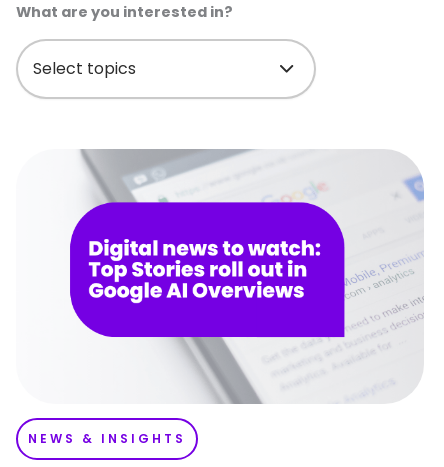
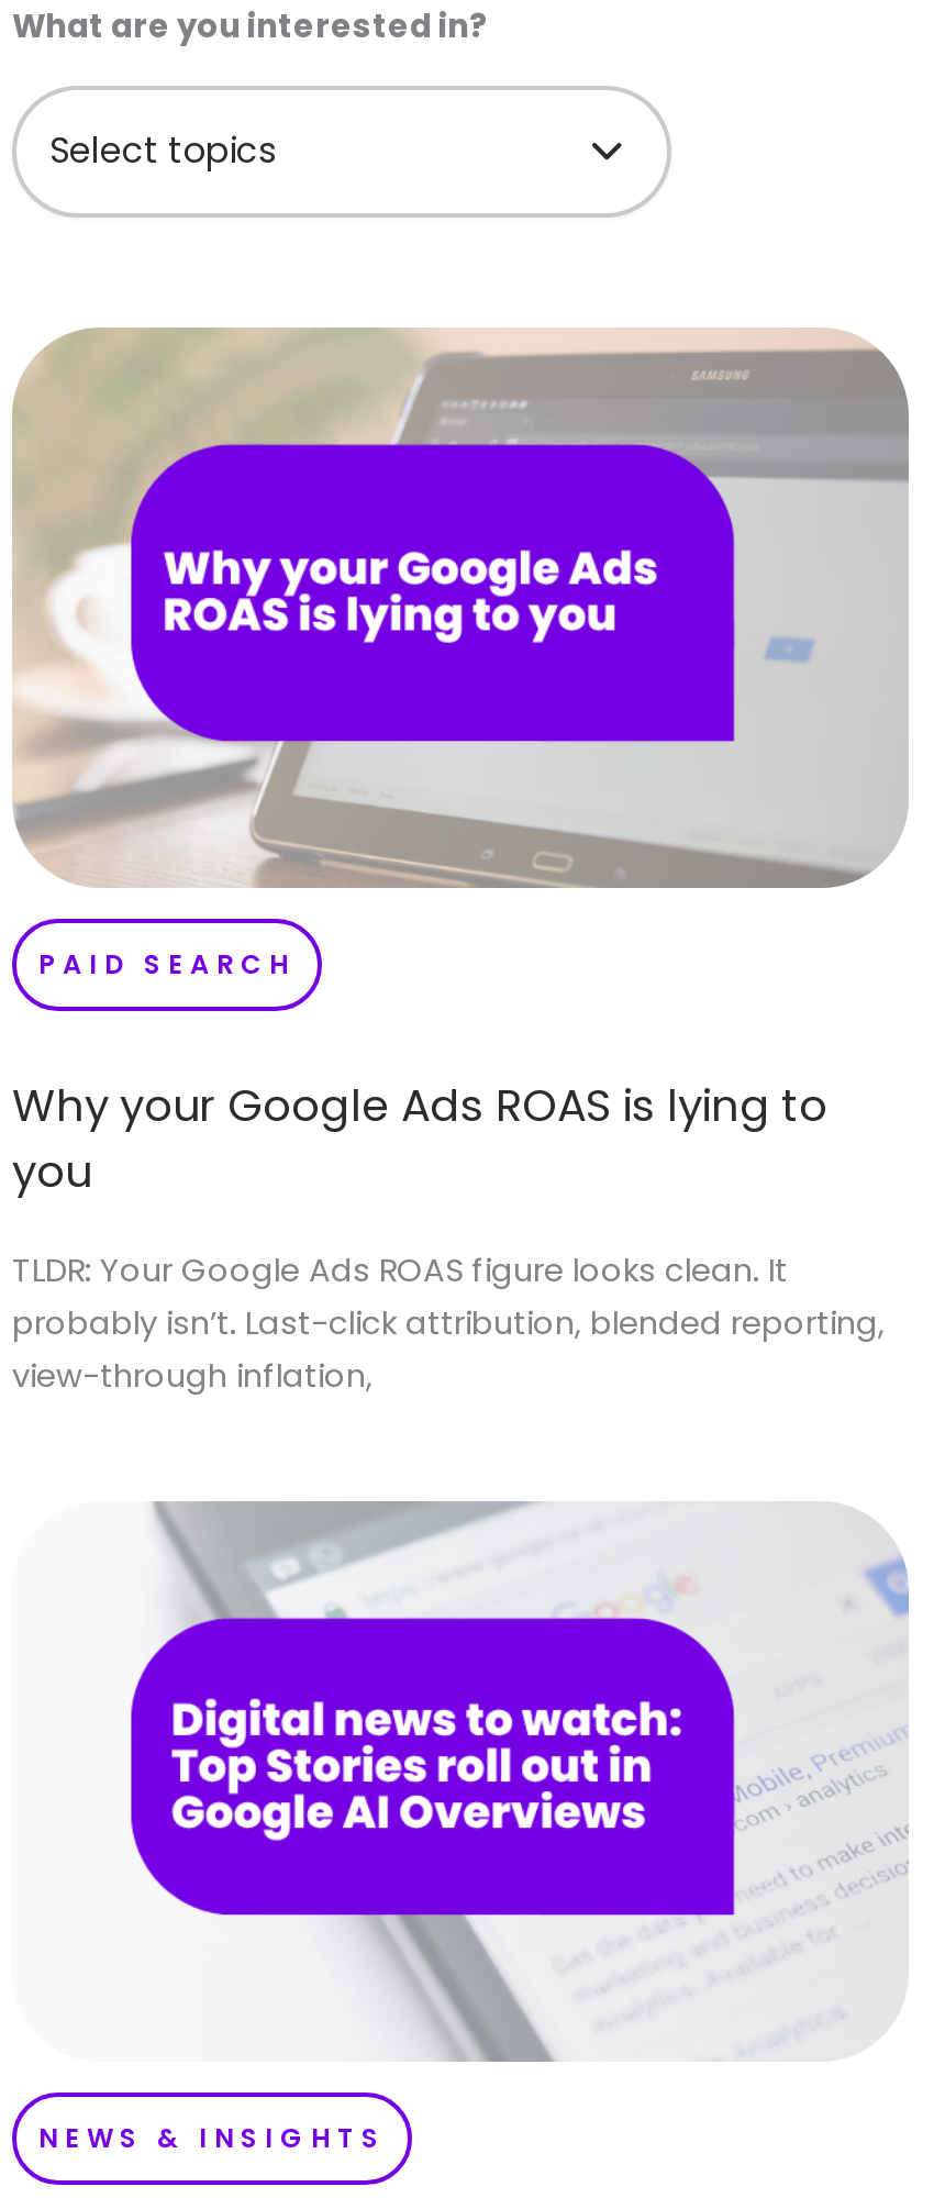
none -> [12,328,909,1397] [image] | PAID SEARCH | Why your Google Ads ROAS is lying to | you | TLDR: Your Google Ads ROAS figure looks clean. It | probably isn’t. Last-click attribution, blended reporting, | view-through inflation,

